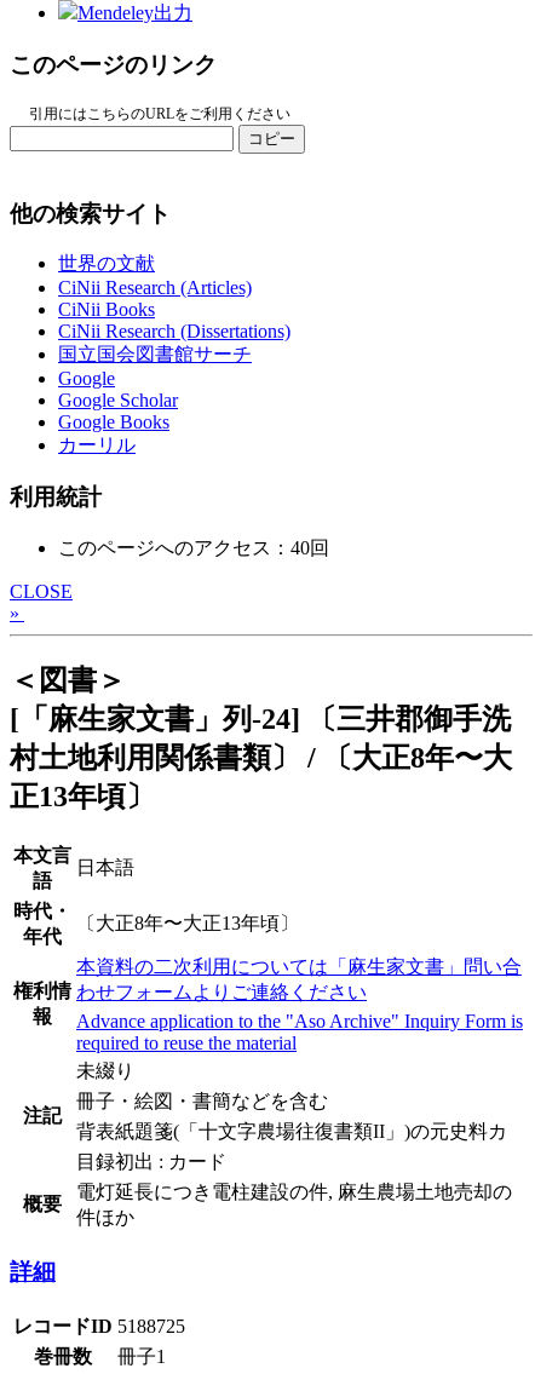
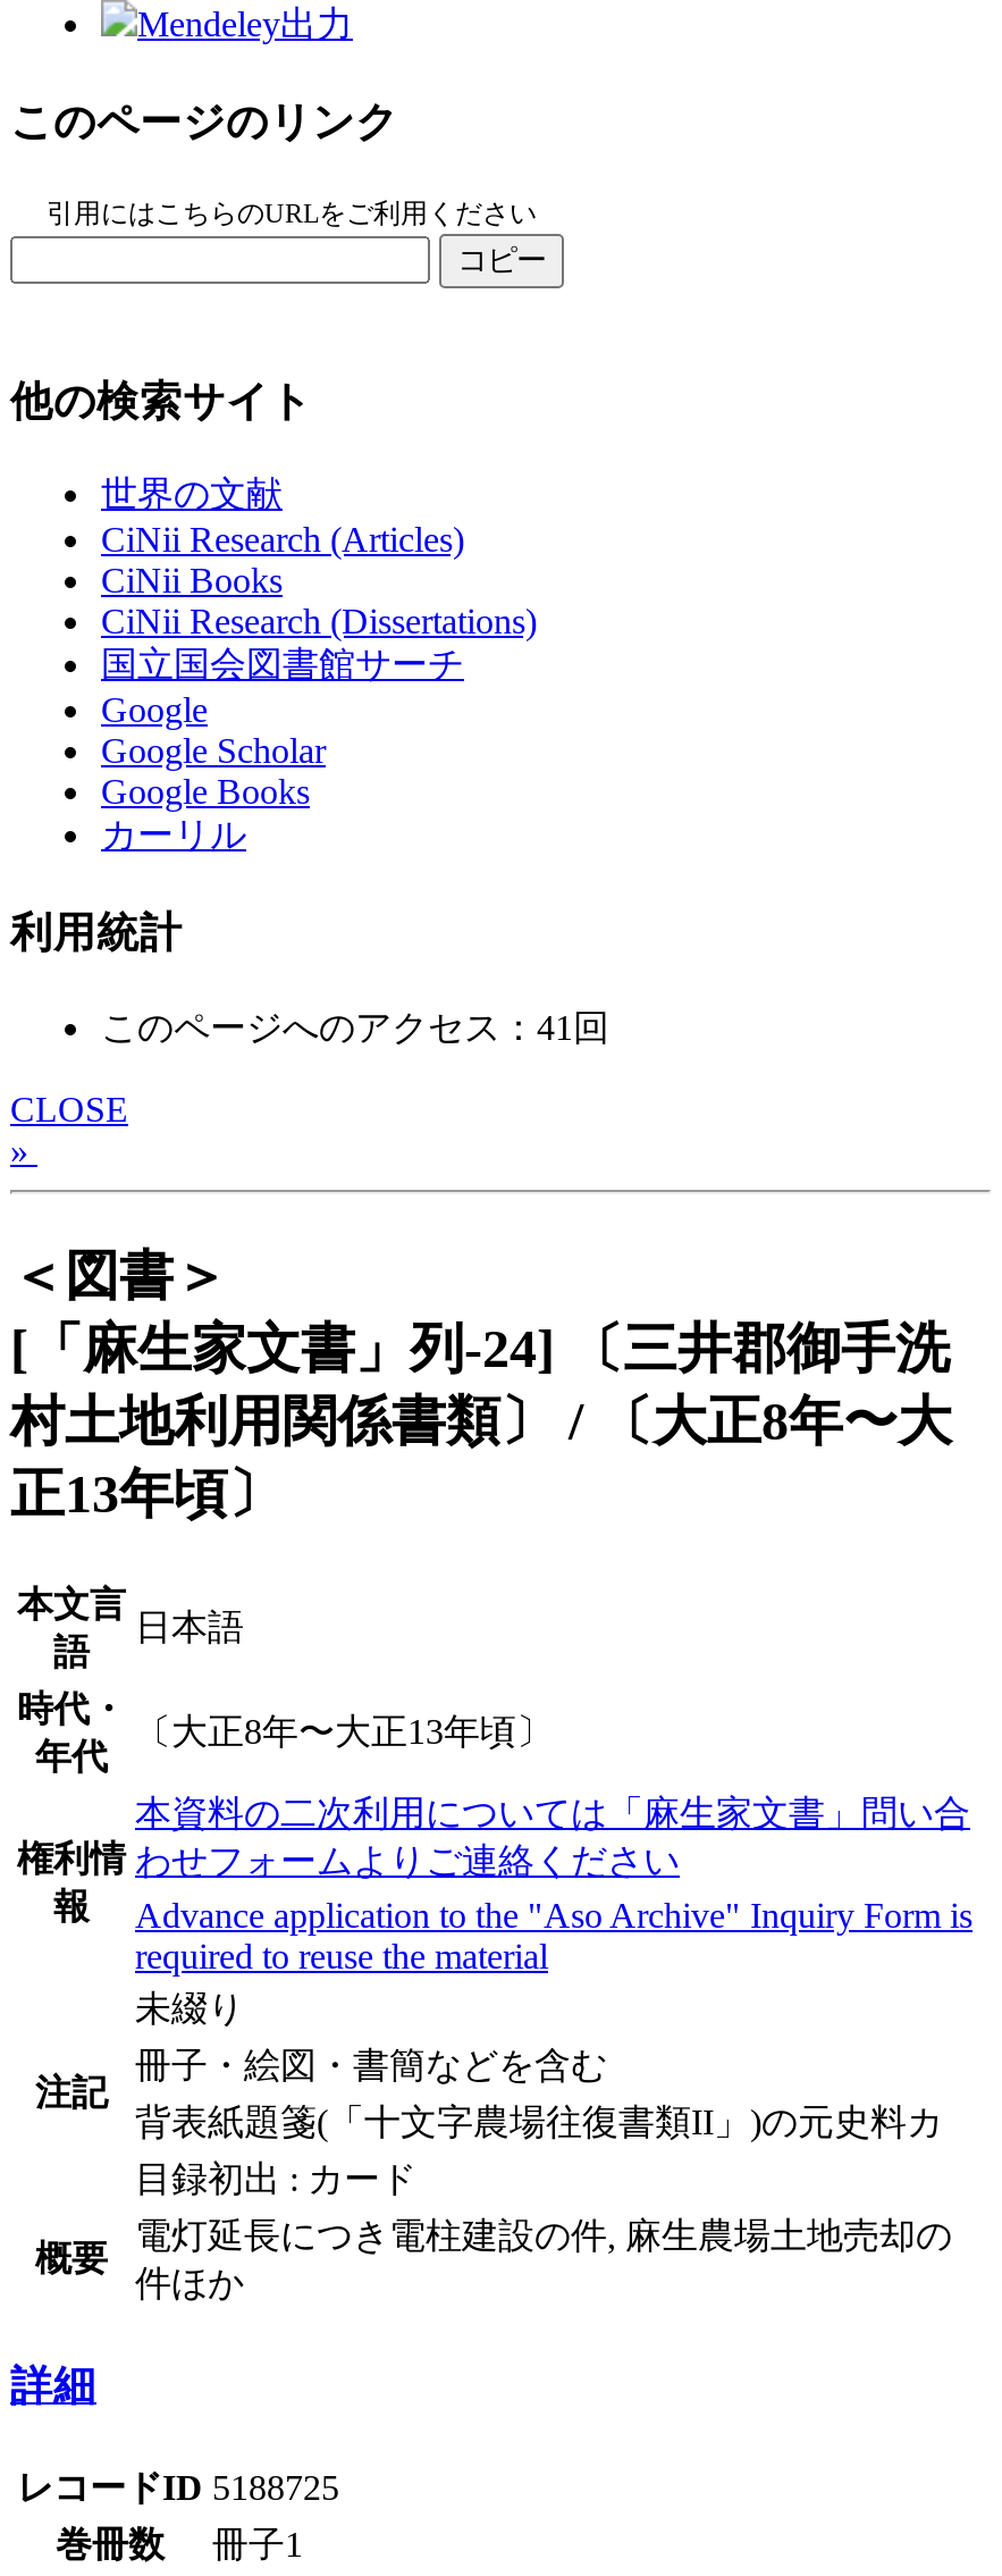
[58,537,329,558] このページへのアクセス：40回 -> [101,1008,609,1046] このページへのアクセス：41回

